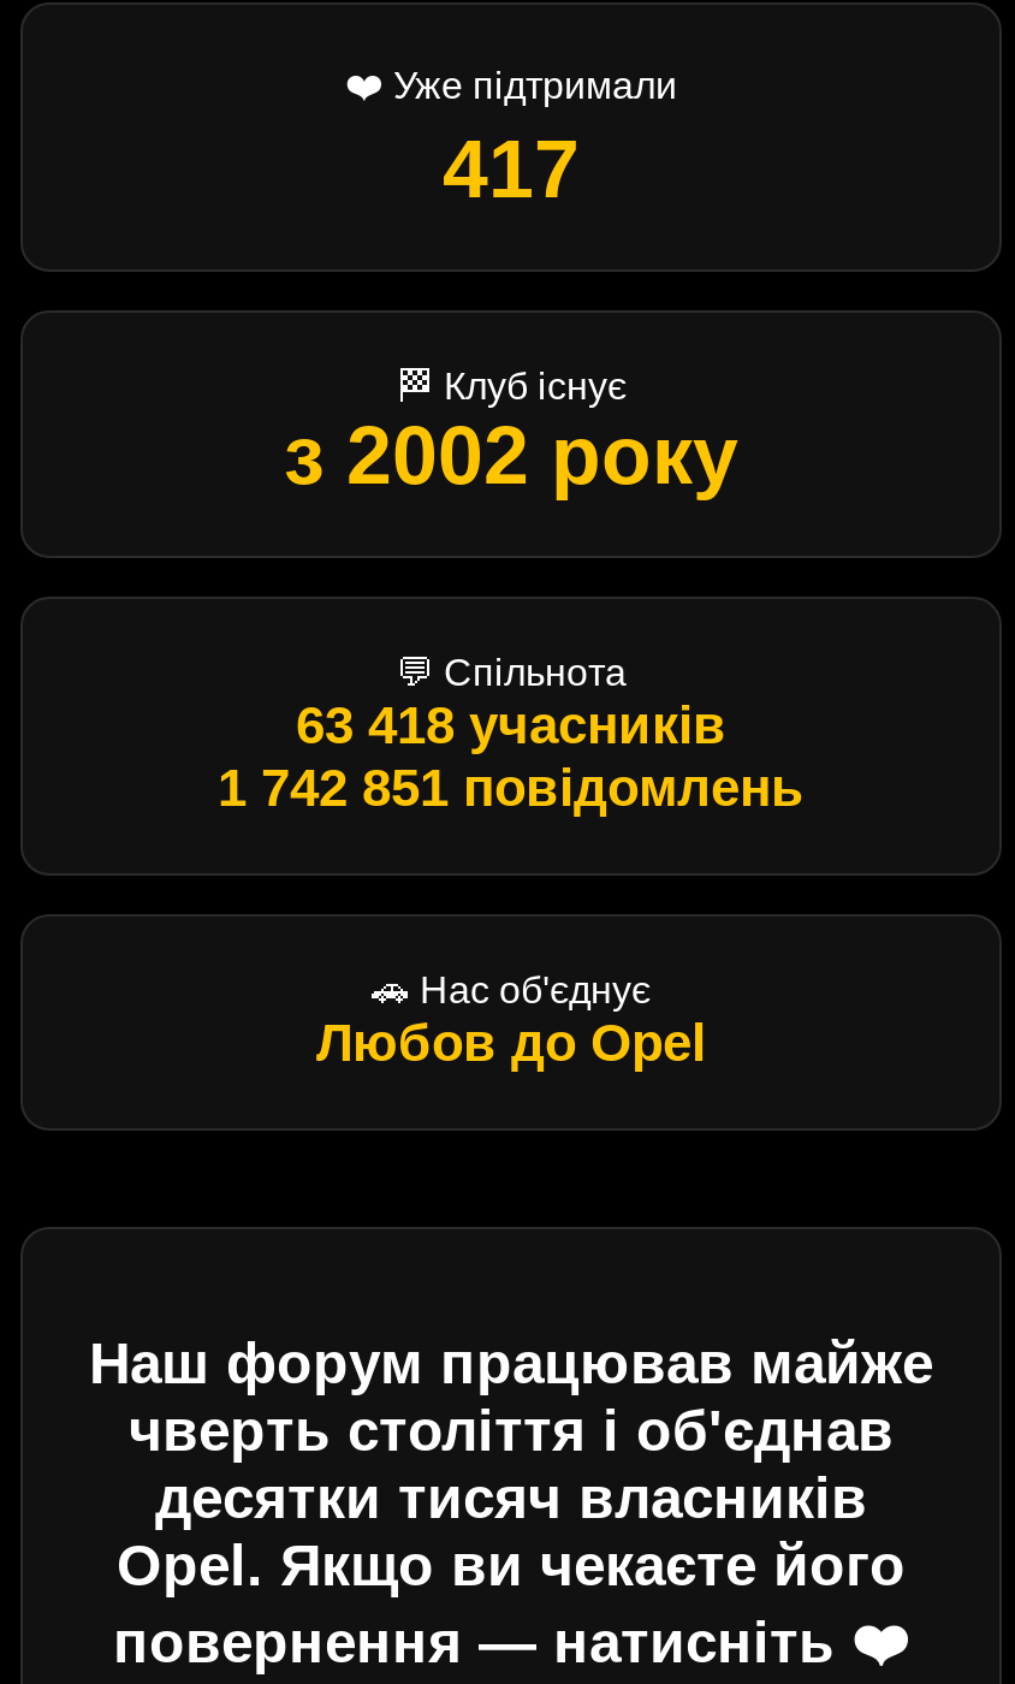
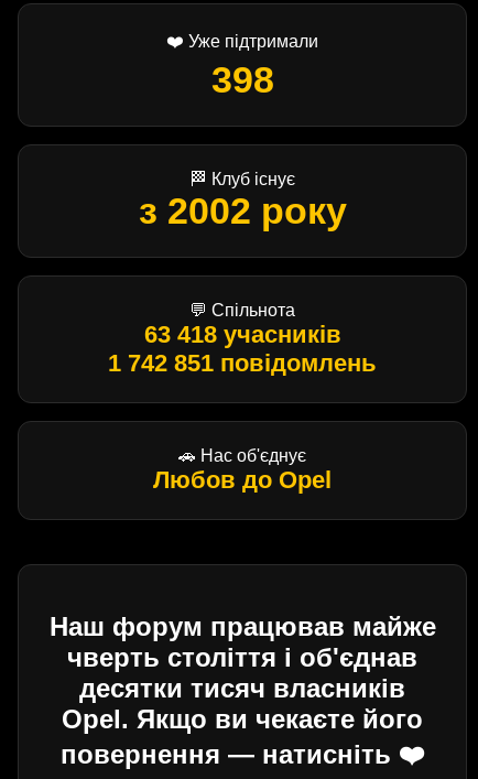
[443,122,580,214] 417 -> [211,58,274,100] 398

